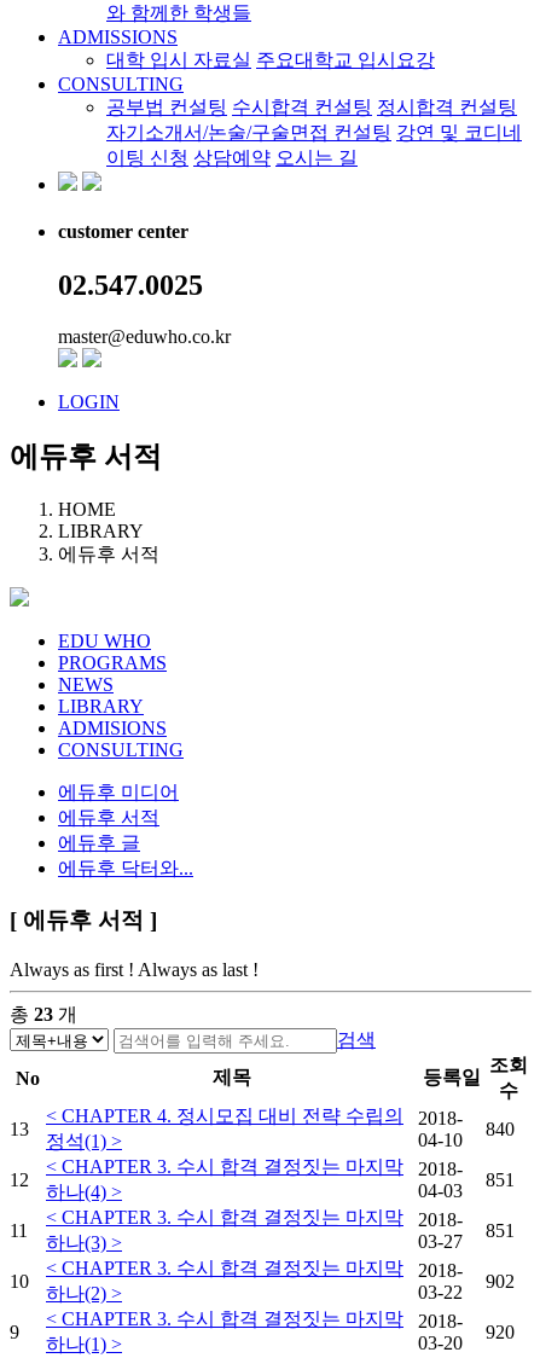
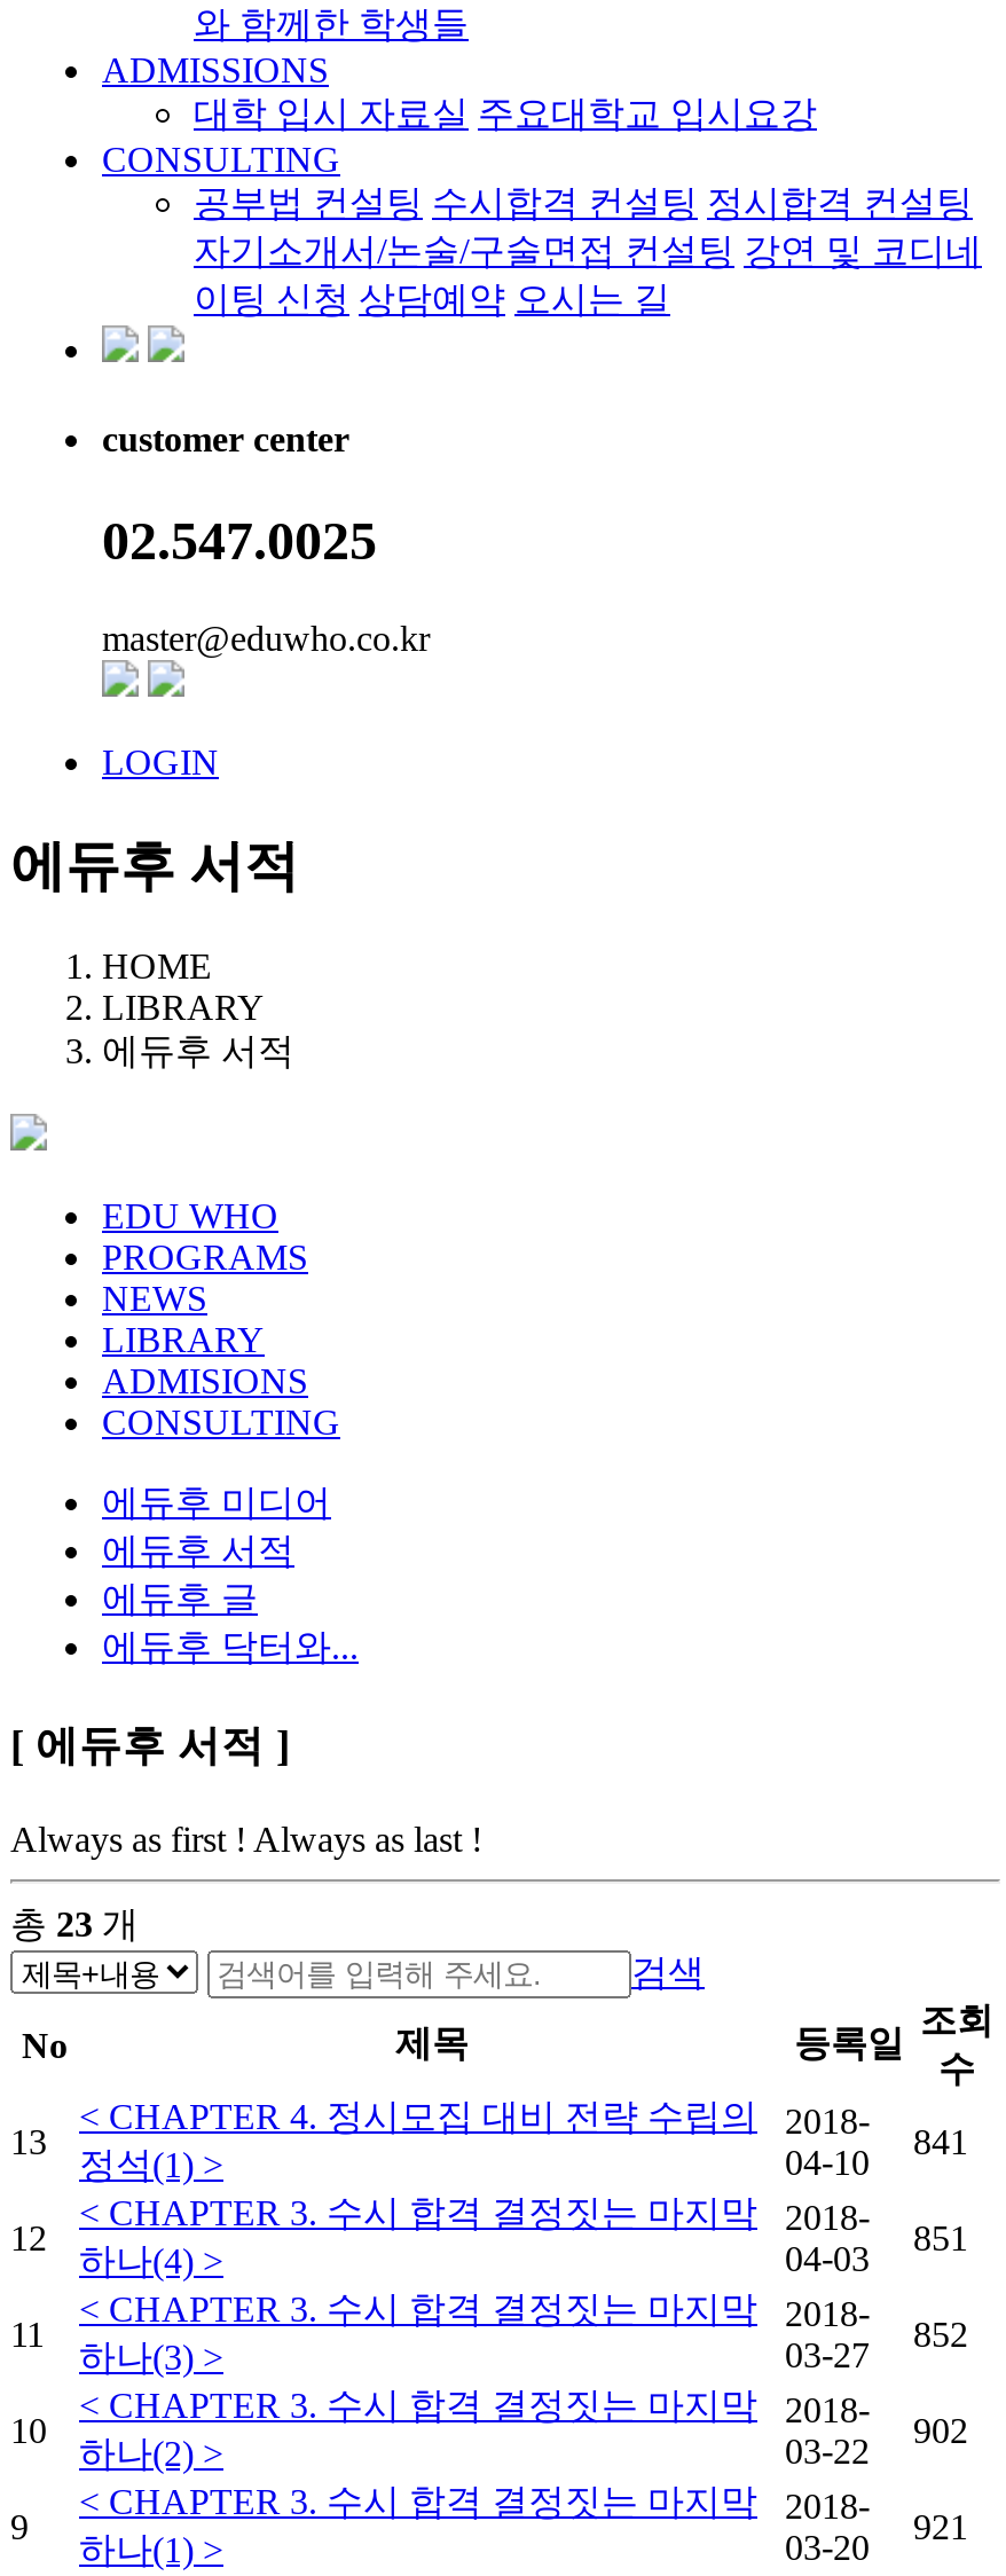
[486,1119,515,1139] 840 -> [913,2122,968,2161] 841
[486,1220,515,1241] 851 -> [913,2315,968,2353] 852
[486,1322,515,1342] 920 -> [913,2507,968,2546] 921

